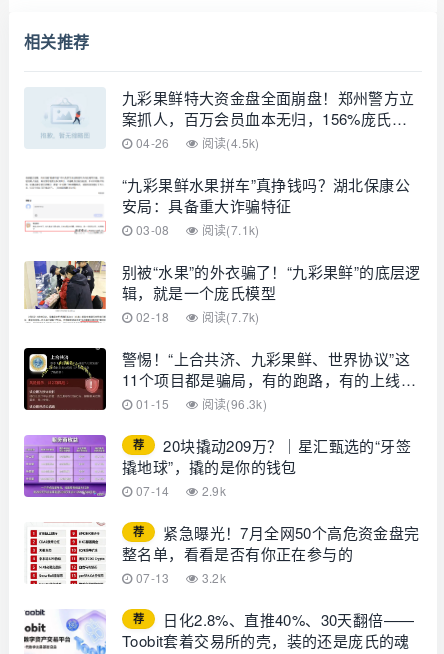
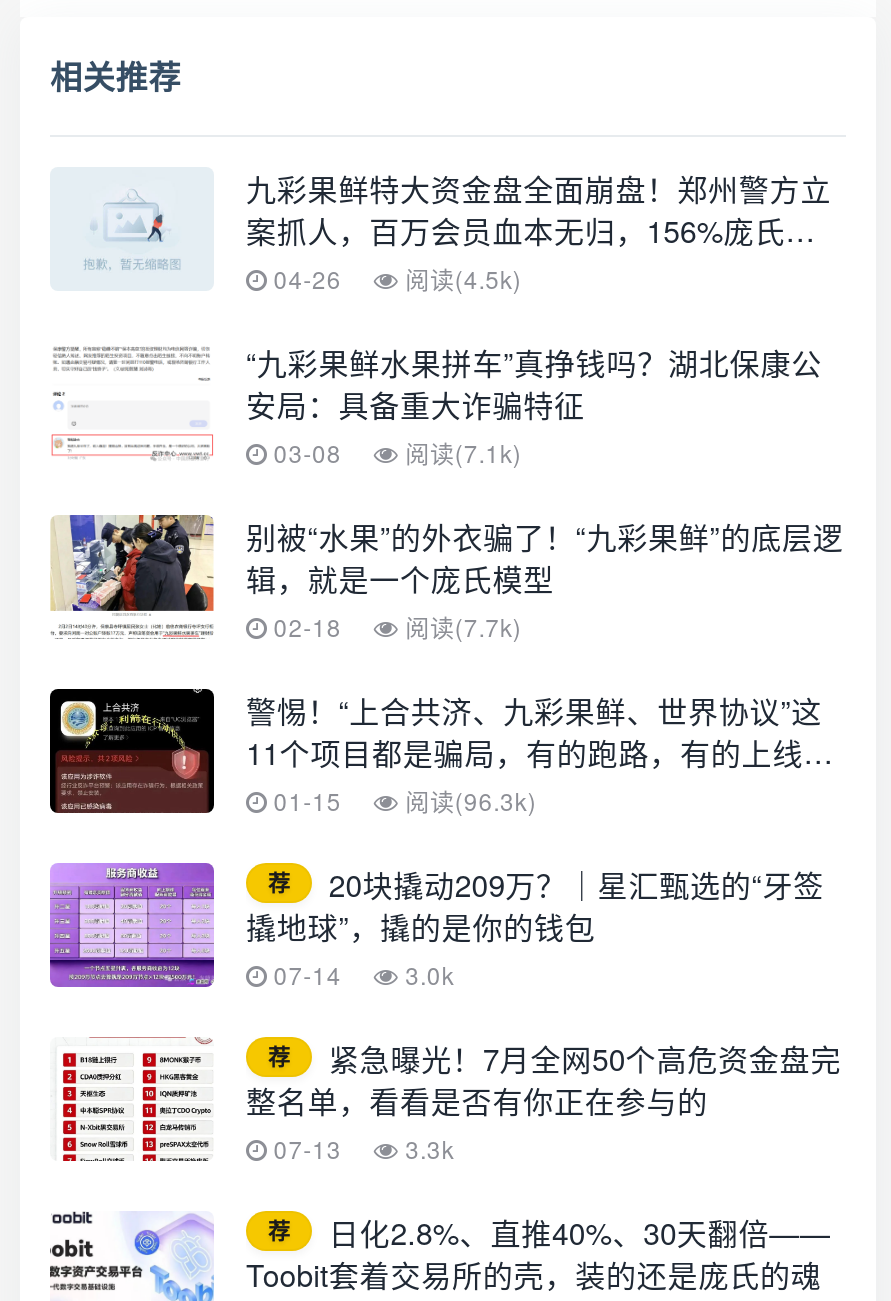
[132,481,226,498] 07-14 2.9k -> [267,956,454,990] 07-14 3.0k
[132,568,226,585] 07-13 3.2k -> [267,1130,454,1164] 07-13 3.3k

